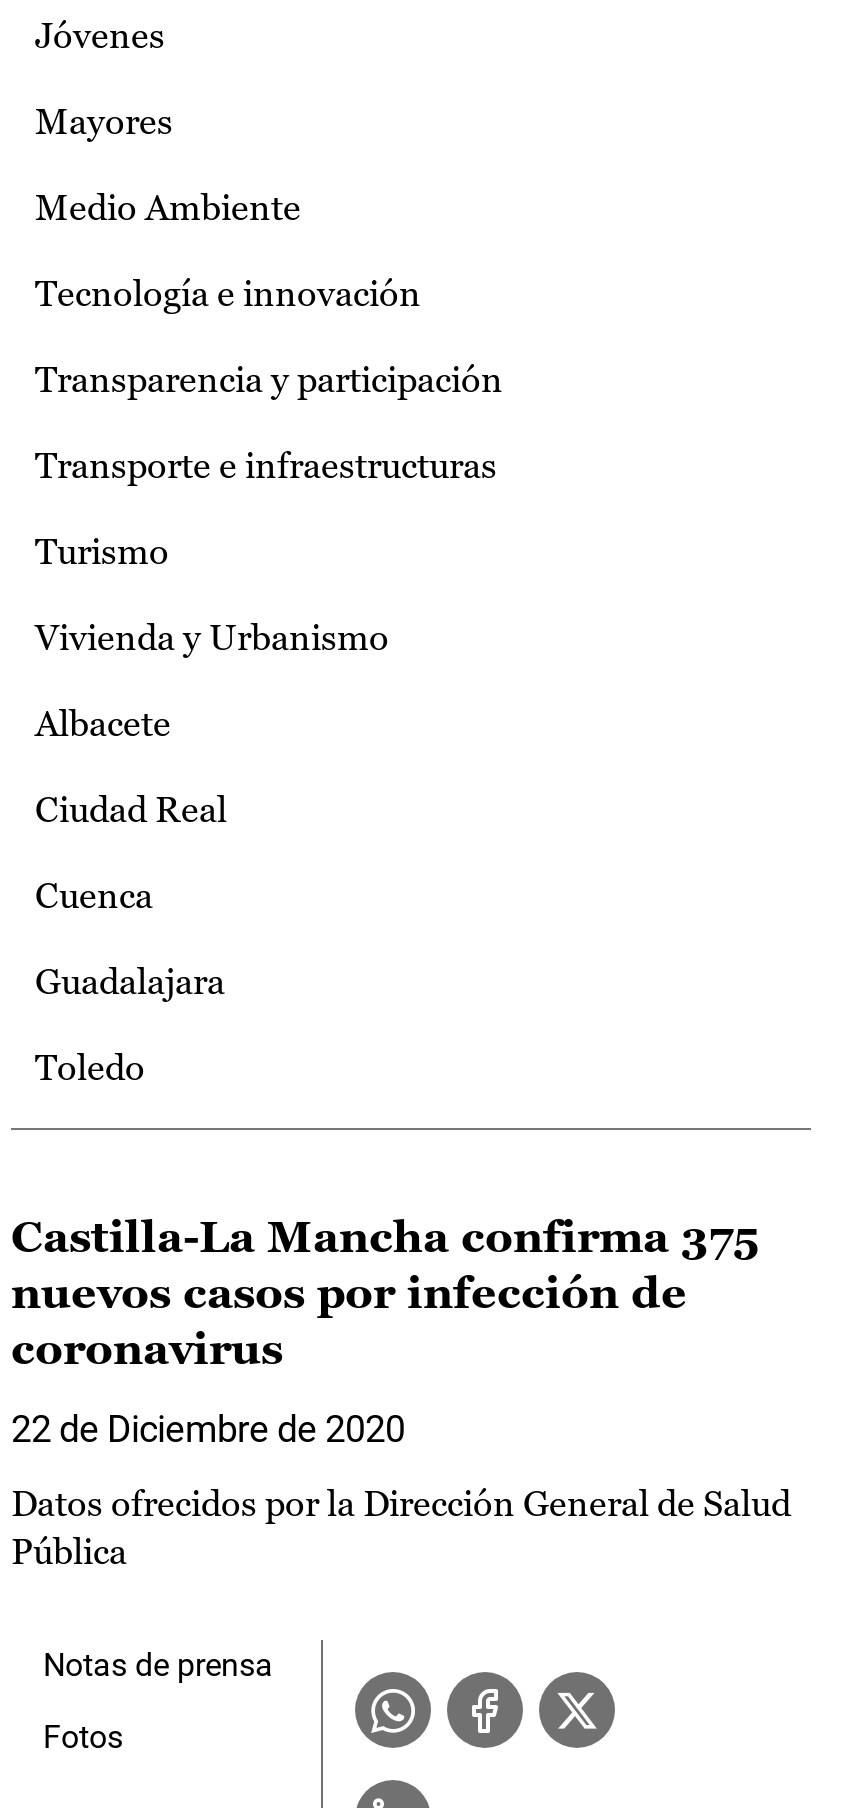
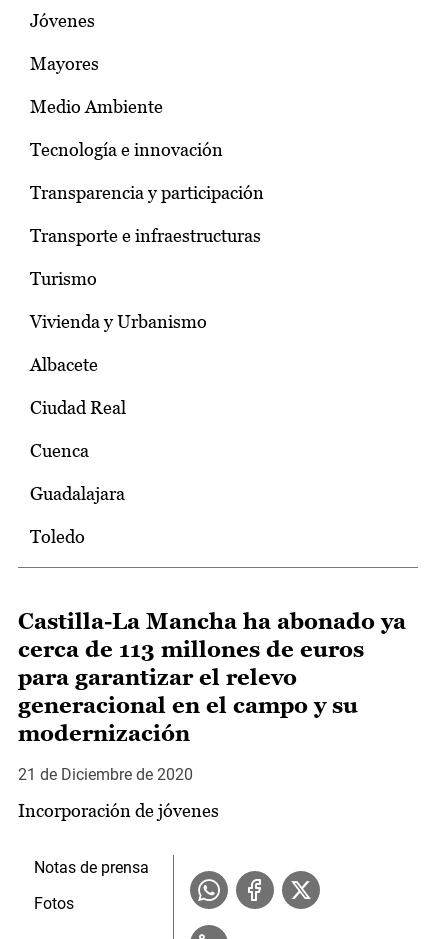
[11,1212,759,1374] Castilla-La Mancha confirma 375 | nuevos casos por infección de | coronavirus -> [18,609,406,746] Castilla-La Mancha ha abonado ya | cerca de 113 millones de euros | para garantizar el relevo | generacional en el campo y su | modernización
[11,1408,405,1450] 22 de Diciembre de 2020 -> [18,765,193,784] 21 de Diciembre de 2020
[11,1482,791,1572] Datos ofrecidos por la Dirección General de Salud | Pública -> [18,800,219,821] Incorporación de jóvenes

